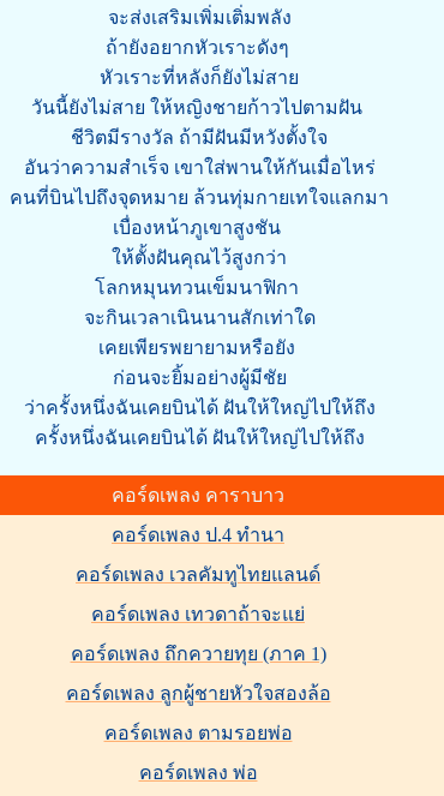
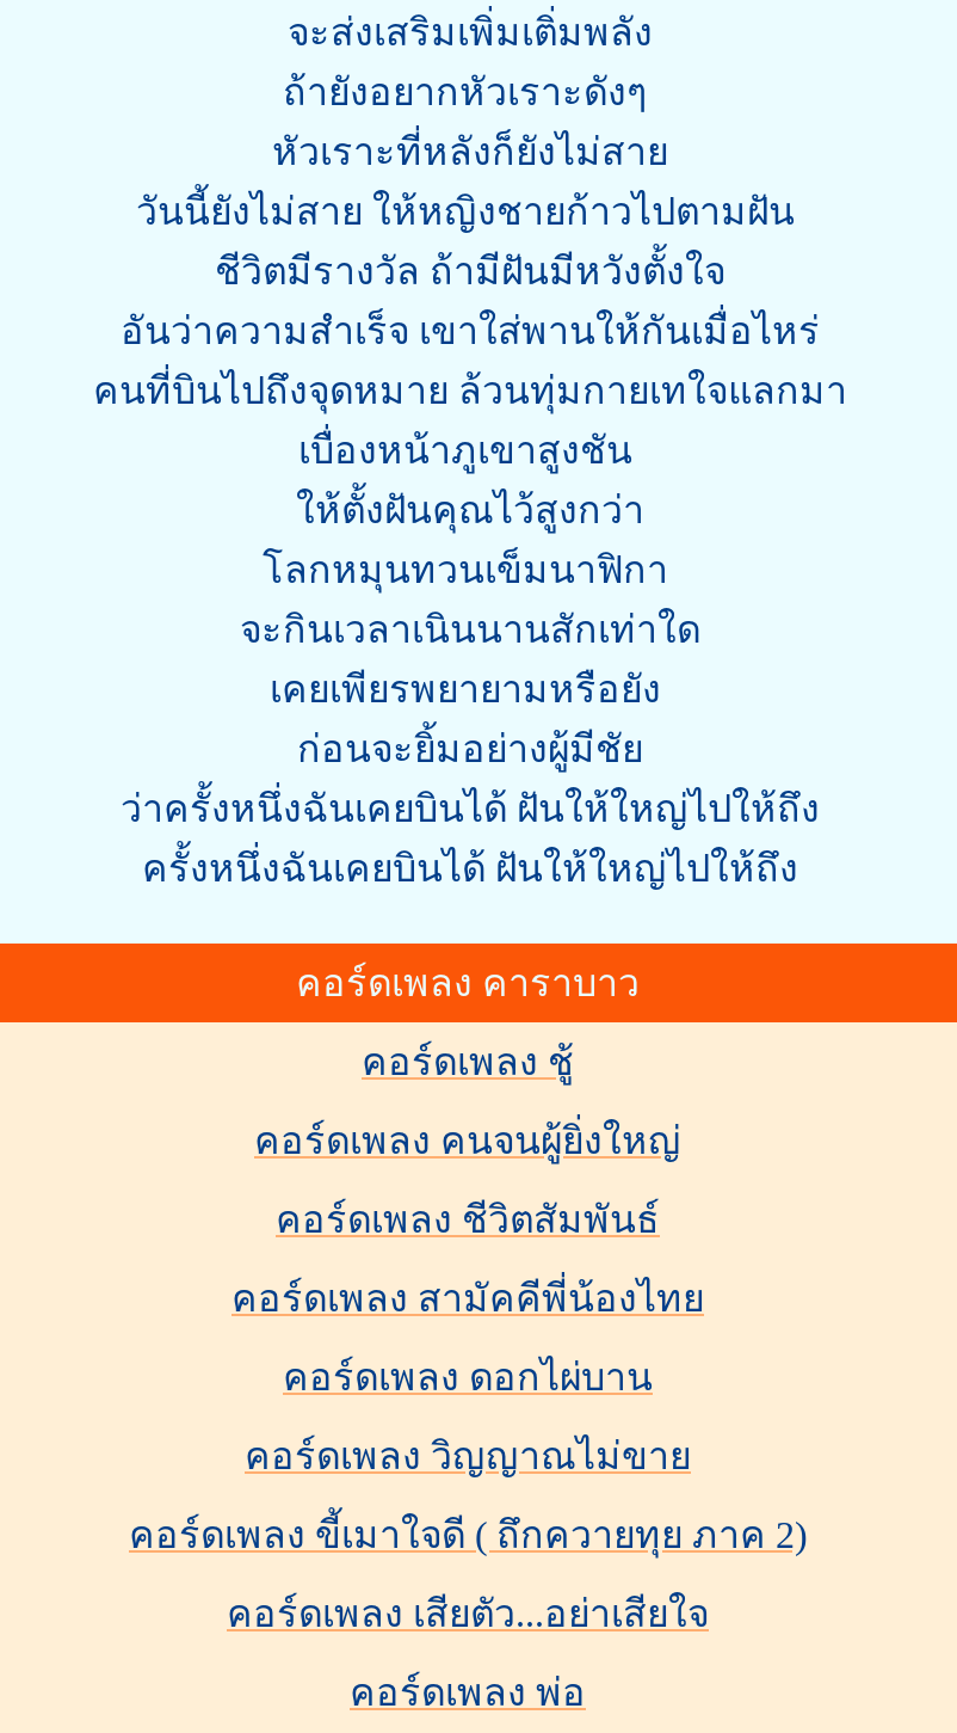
[65,524,331,743] คอร์ดเพลง ป.4 ทำนา | คอร์ดเพลง เวลคัมทูไทยแลนด์ | คอร์ดเพลง เทวดาถ้าจะแย่ | คอร์ดเพลง ถึกควายทุย (ภาค 1) | คอร์ดเพลง ลูกผู้ชายหัวใจสองล้อ | คอร์ดเพลง ตามรอยพ่อ -> [129,1040,807,1633] คอร์ดเพลง ชู้ | คอร์ดเพลง คนจนผู้ยิ่งใหญ่ | คอร์ดเพลง ชีวิตสัมพันธ์ | คอร์ดเพลง สามัคคีพี่น้องไทย | คอร์ดเพลง ดอกไผ่บาน | คอร์ดเพลง วิญญาณไม่ขาย | คอร์ดเพลง ขี้เมาใจดี ( ถึกควายทุย ภาค 2) | คอร์ดเพลง เสียตัว...อย่าเสียใจ

